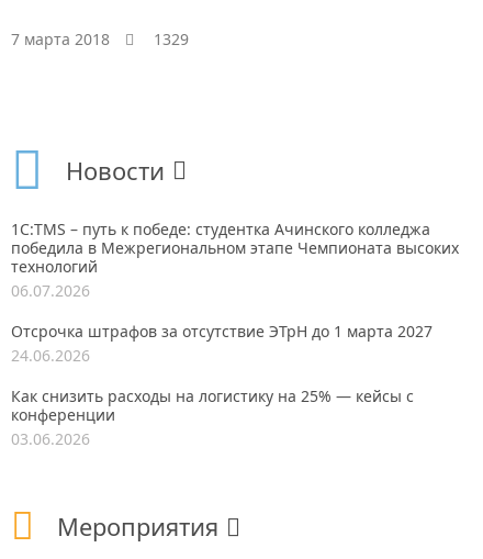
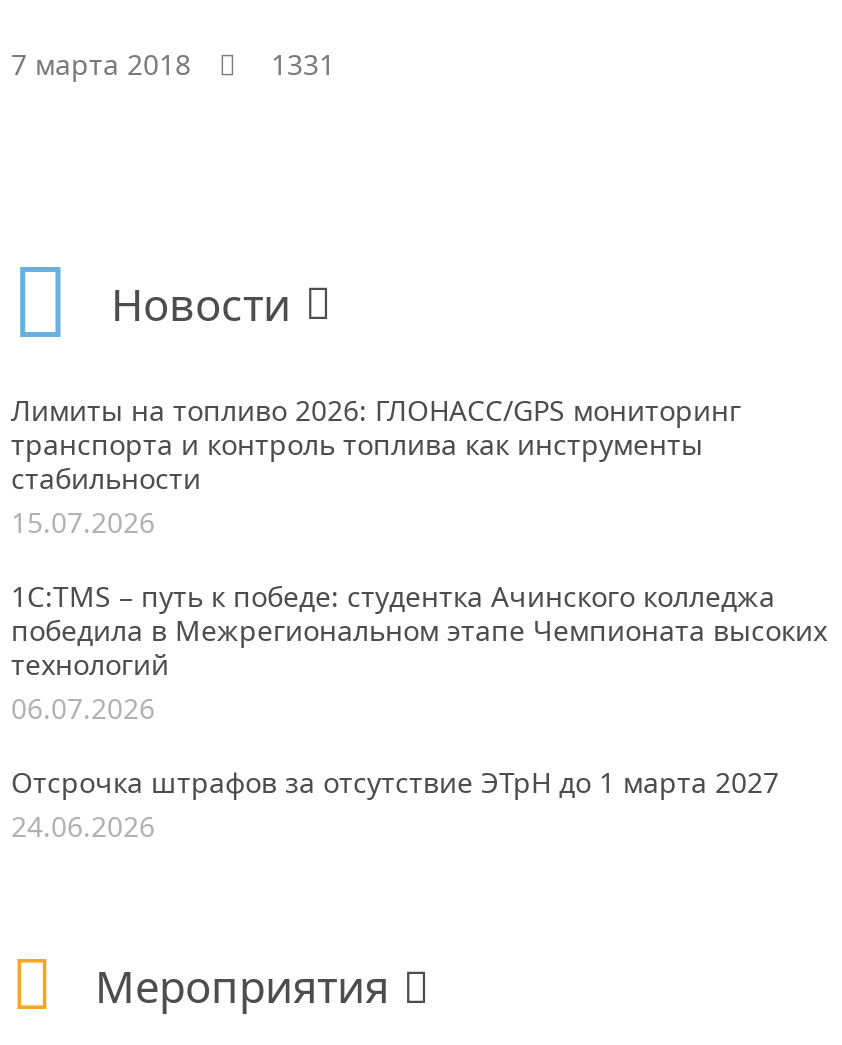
[11,28,189,49] 7 марта 2018 1329 -> [11,44,335,82] 7 марта 2018 1331
none -> [11,390,741,540] Лимиты на топливо 2026: ГЛОНАСС/GPS мониторинг | транспорта и контроль топлива как инструменты | стабильности | 15.07.2026
moved [11,218,459,365] -> [11,576,827,844]: 1С:TMS – путь к победе: студентка Ачинского колледжа | победила в Межрегиональном этапе Чемпионата высоких | технологий | 06.07.2026 | Отсрочка штрафов за отсутствие ЭТрН до 1 марта 2027 | 24.06.2026
[11,385,414,449] Как снизить расходы на логистику на 25% — кейсы с | конференции | 03.06.2026 -> none

